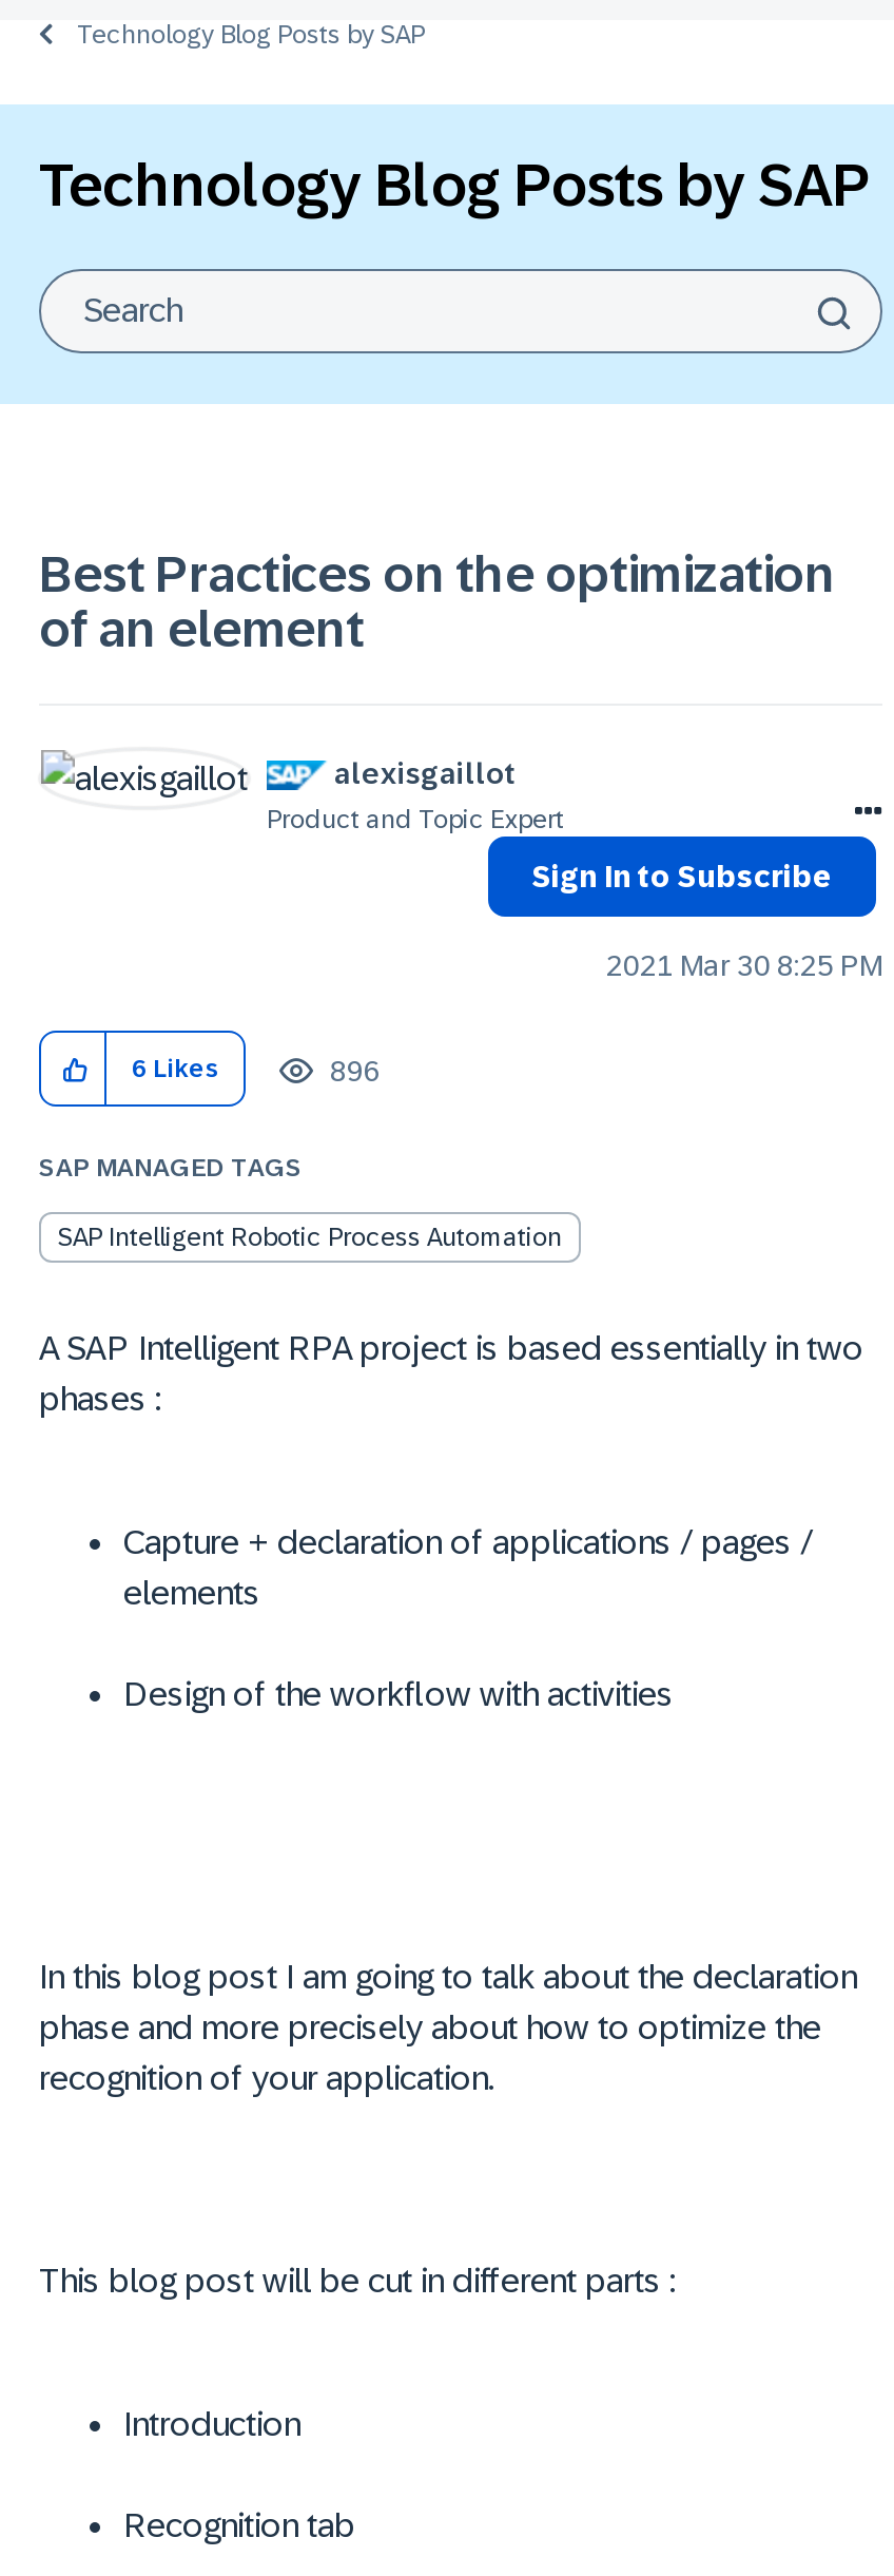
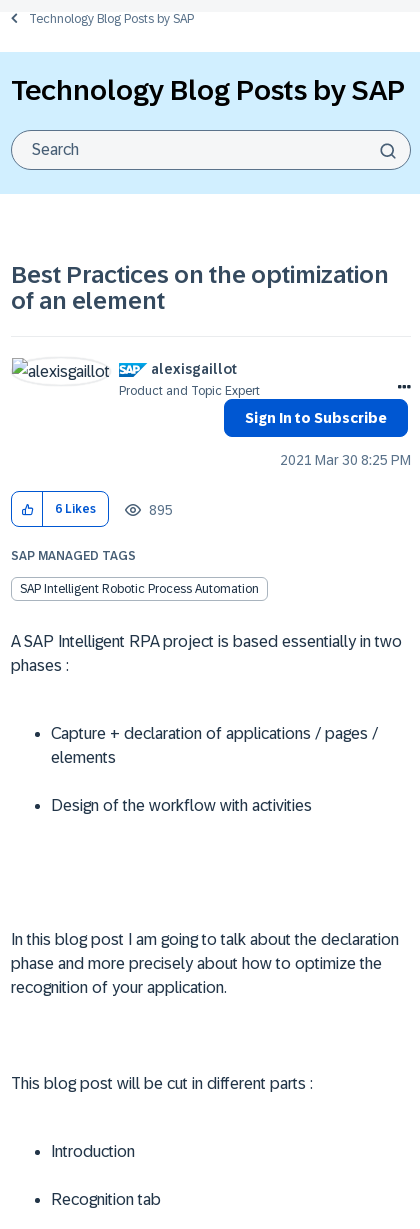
[330,1054,381,1087] 896 -> [149,502,173,518] 895

